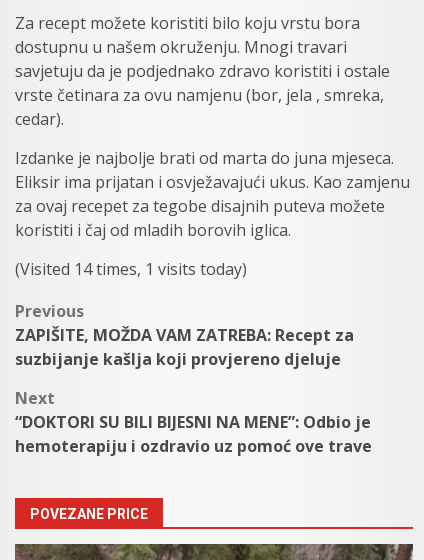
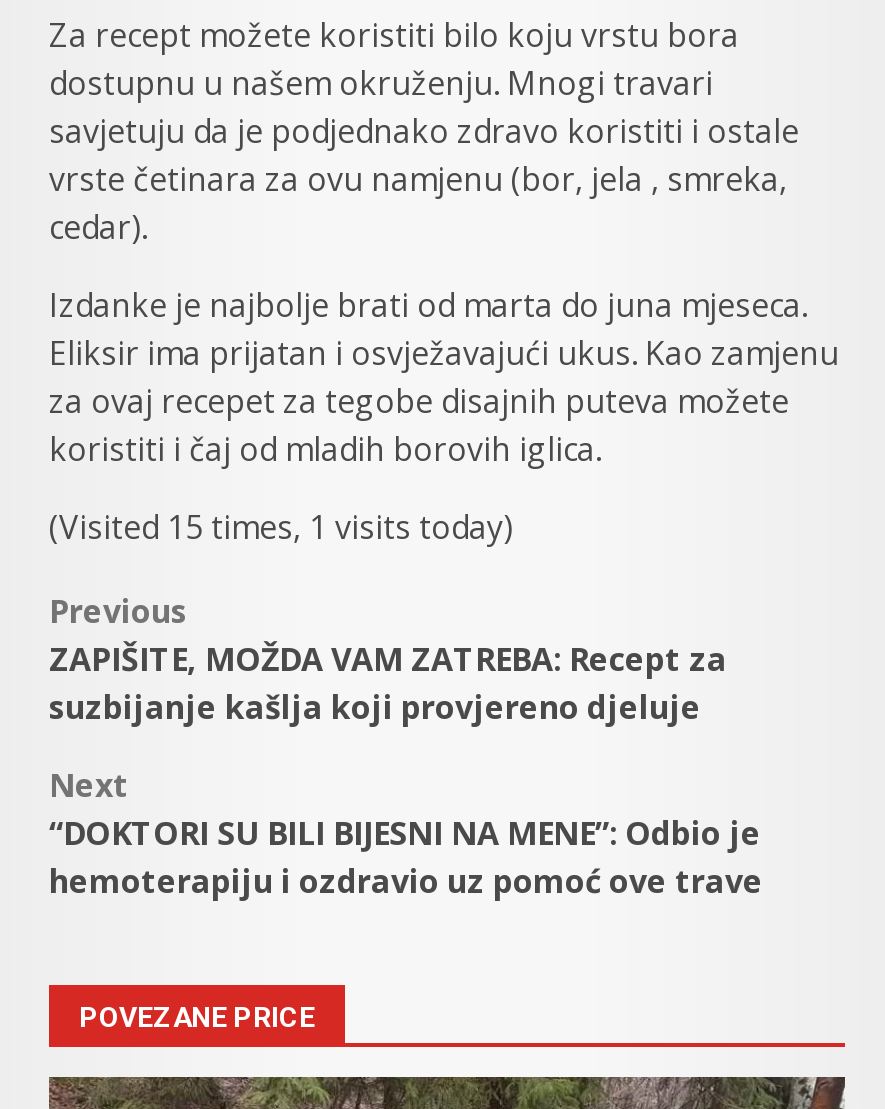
[15,258,247,280] (Visited 14 times, 1 visits today) -> [49,505,513,549] (Visited 15 times, 1 visits today)

